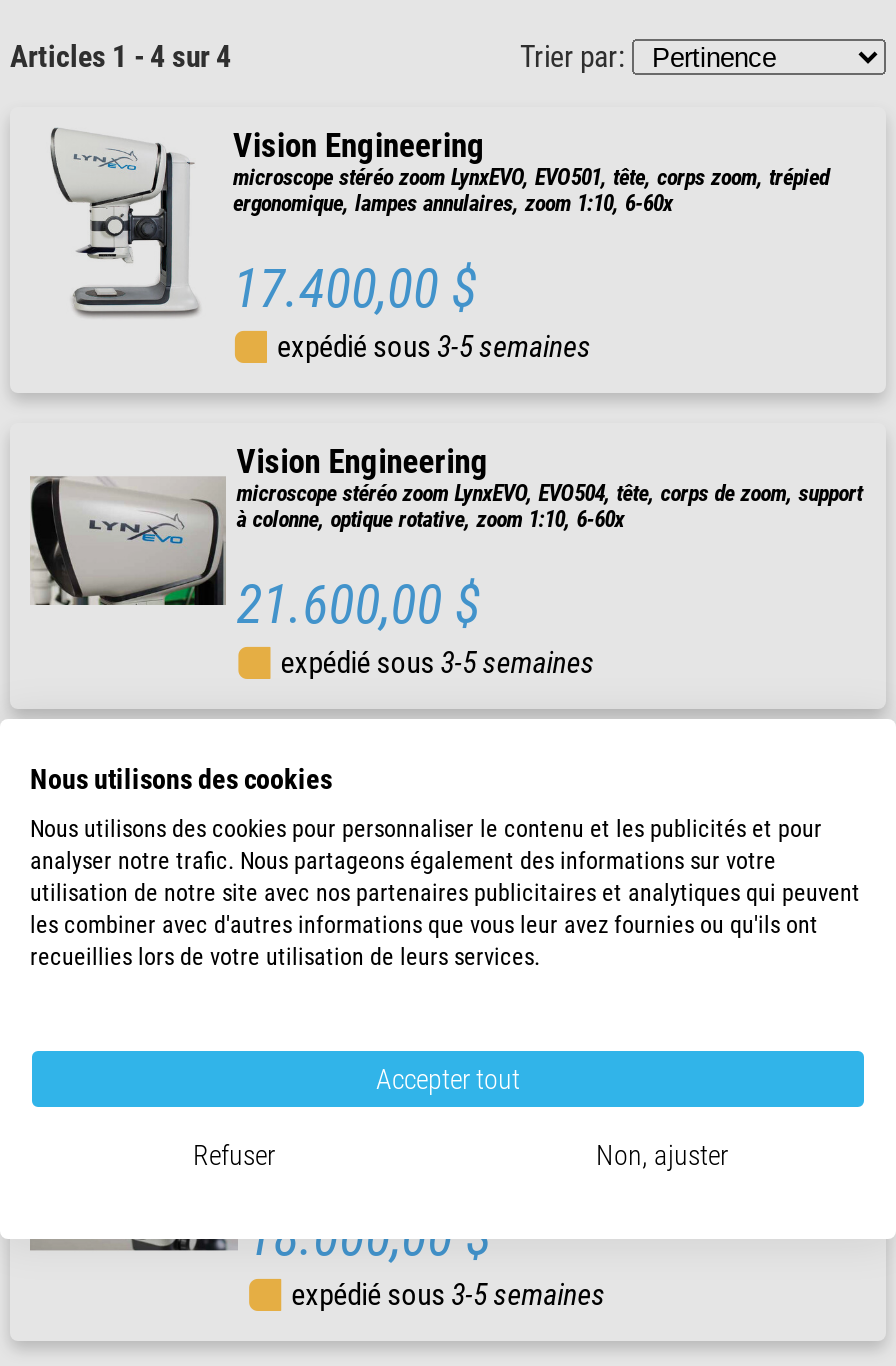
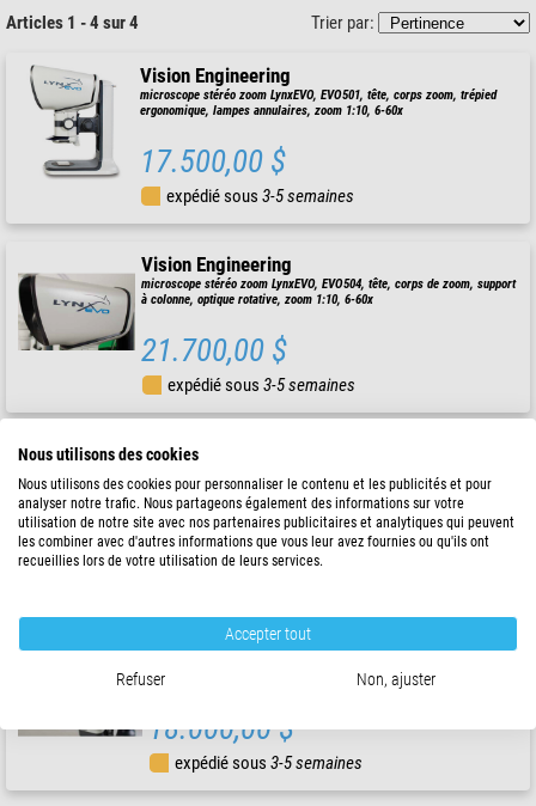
[233,257,477,321] 17.400,00 $ -> [139,143,285,181] 17.500,00 $
[236,573,480,637] 21.600,00 $ -> [141,331,287,370] 21.700,00 $

